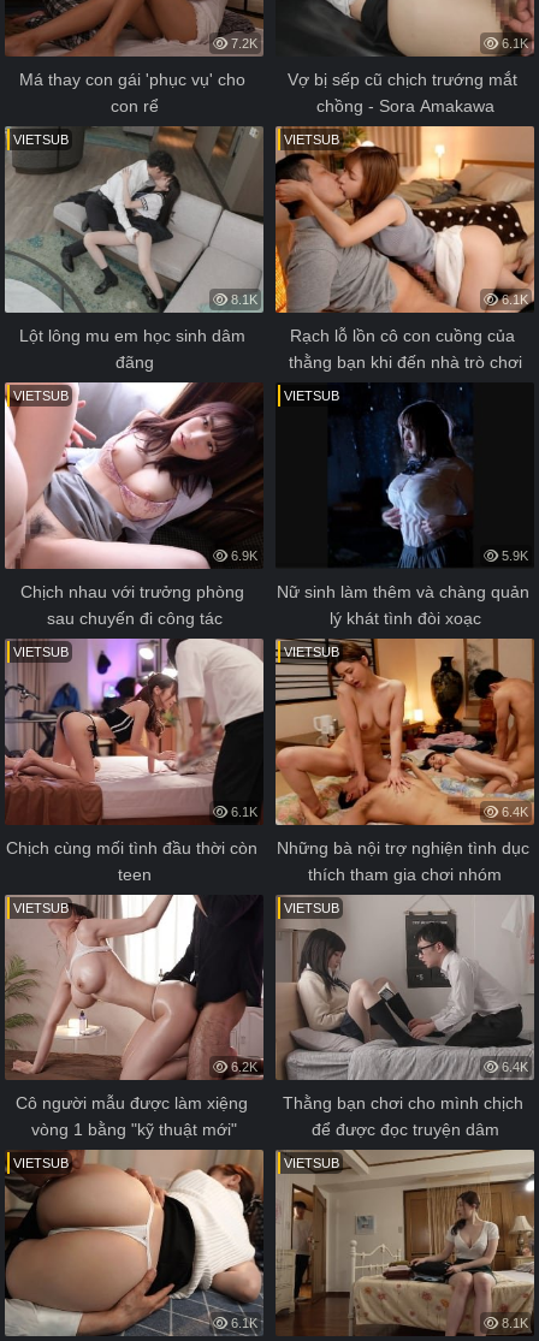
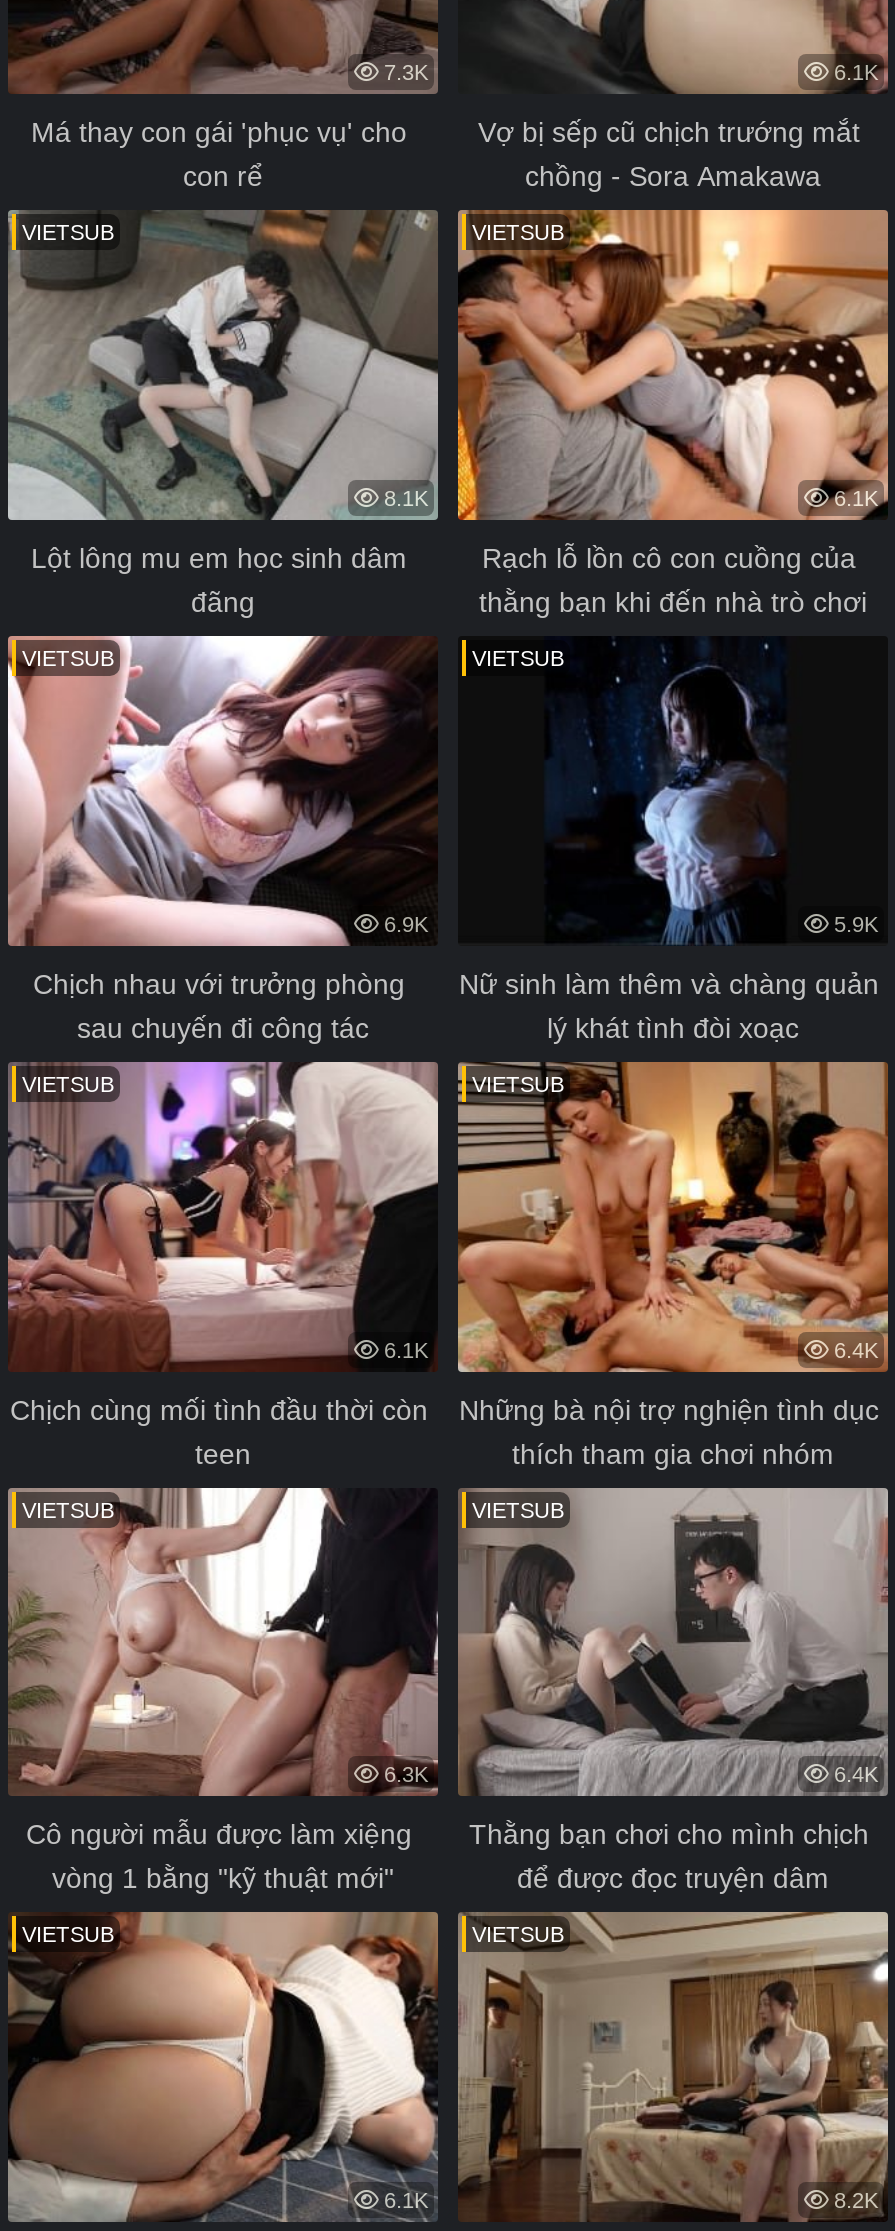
[227,36,257,51] 7.2K -> [378,60,428,84] 7.3K
[227,1060,257,1074] 6.2K -> [378,1763,428,1787] 6.3K
[498,1316,528,1330] 8.1K -> [828,2188,878,2212] 8.2K

